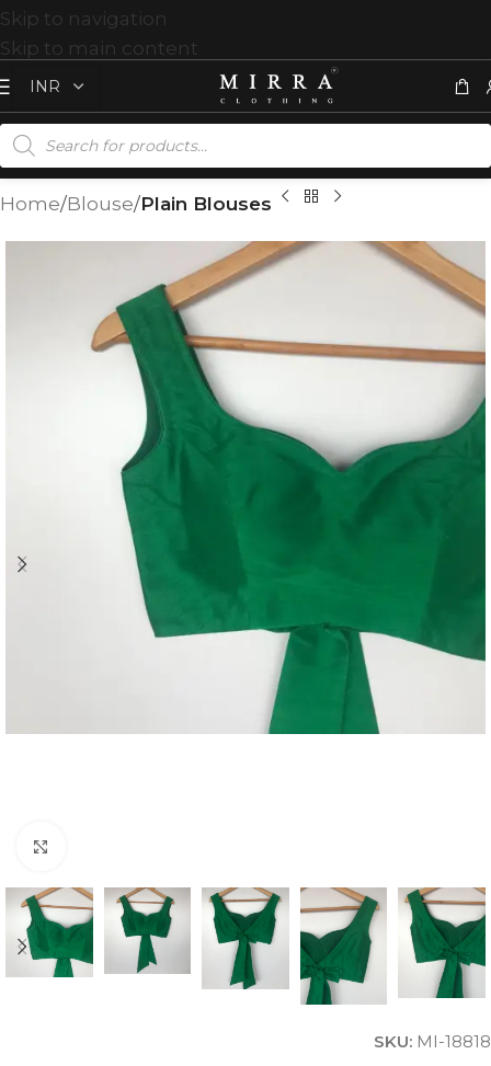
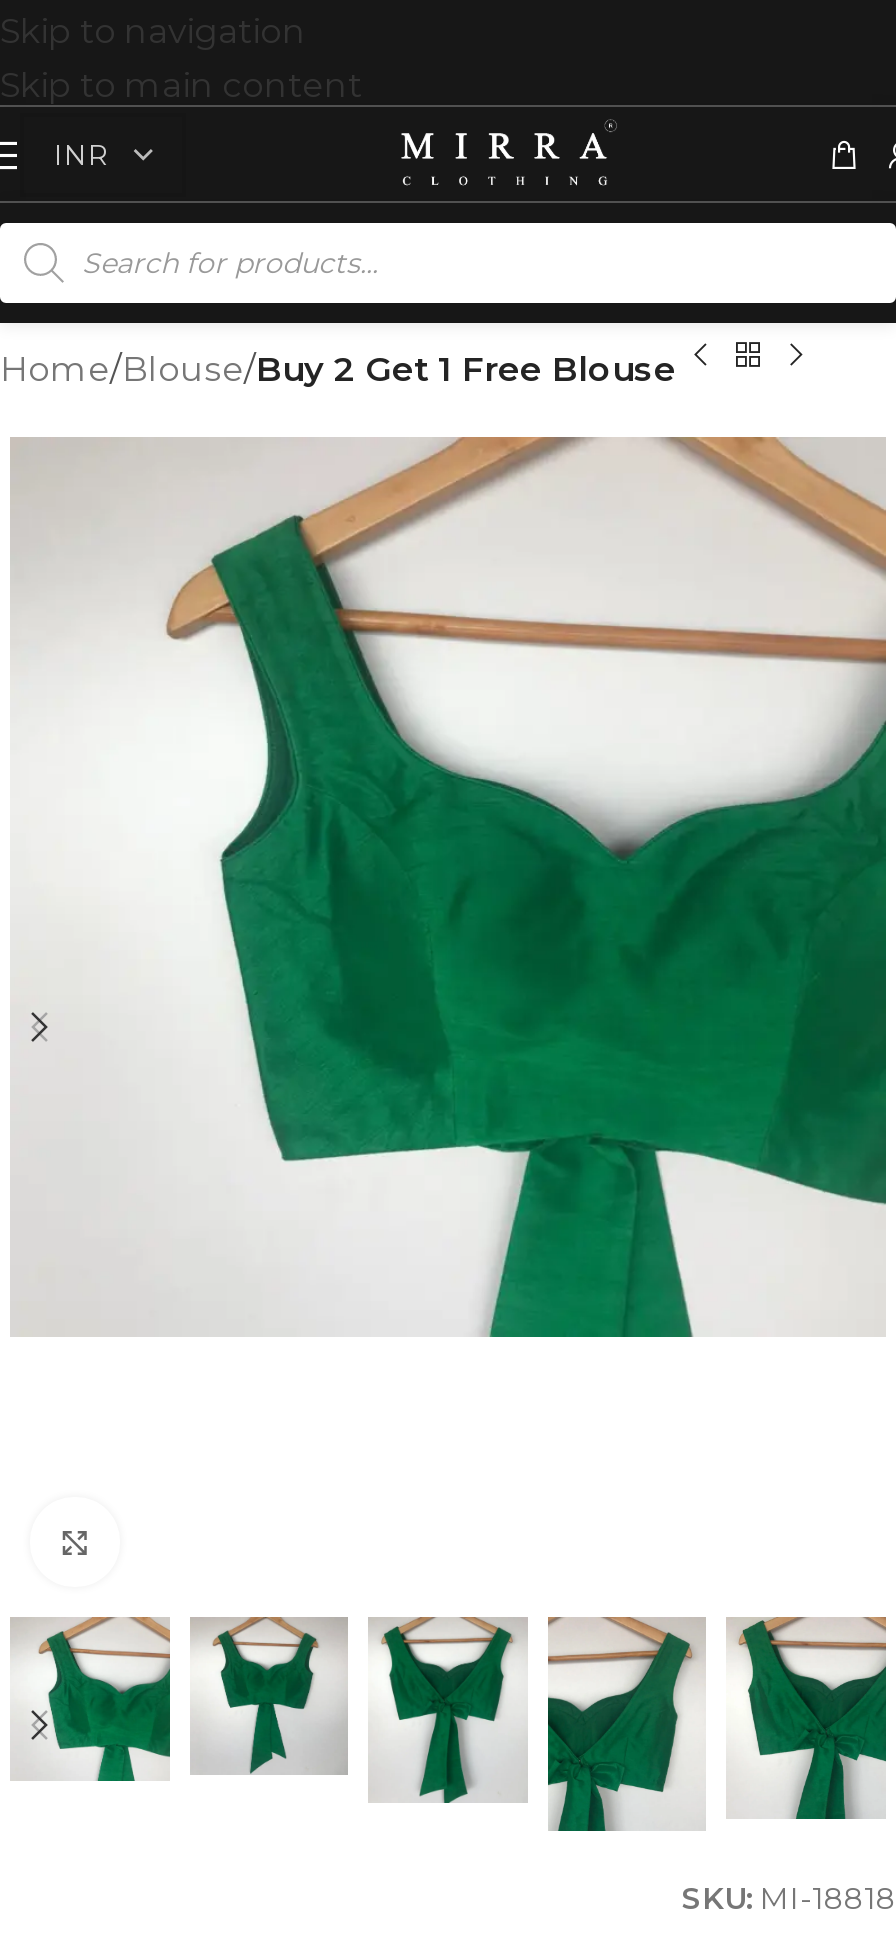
[0,193,272,215] Home Blouse Plain Blouses -> [0,349,676,389] Home Blouse Buy 2 Get 1 Free Blouse

